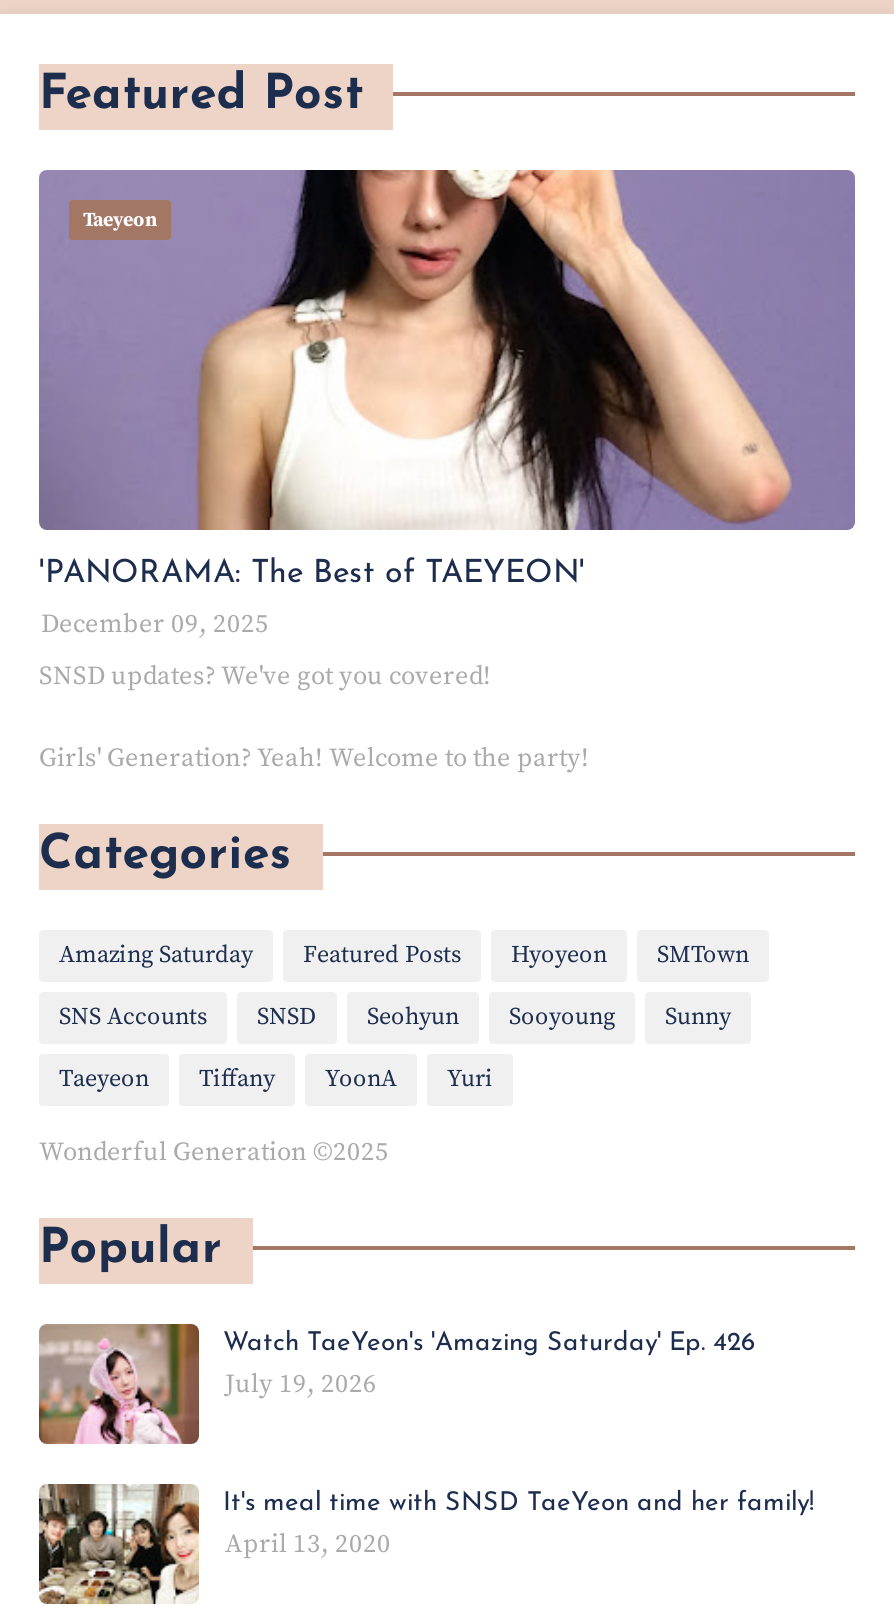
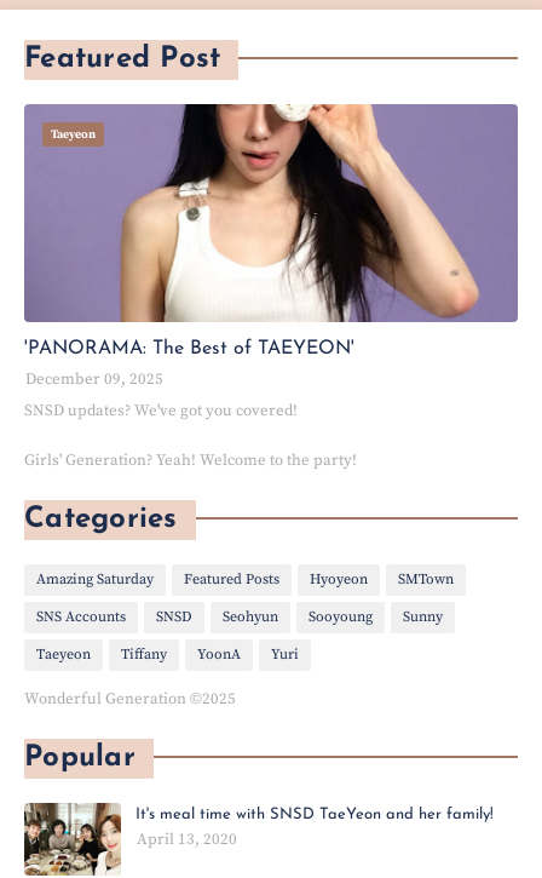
[39,1324,755,1444] [image] | Watch TaeYeon's 'Amazing Saturday' Ep. 426 | July 19, 2026 -> none

